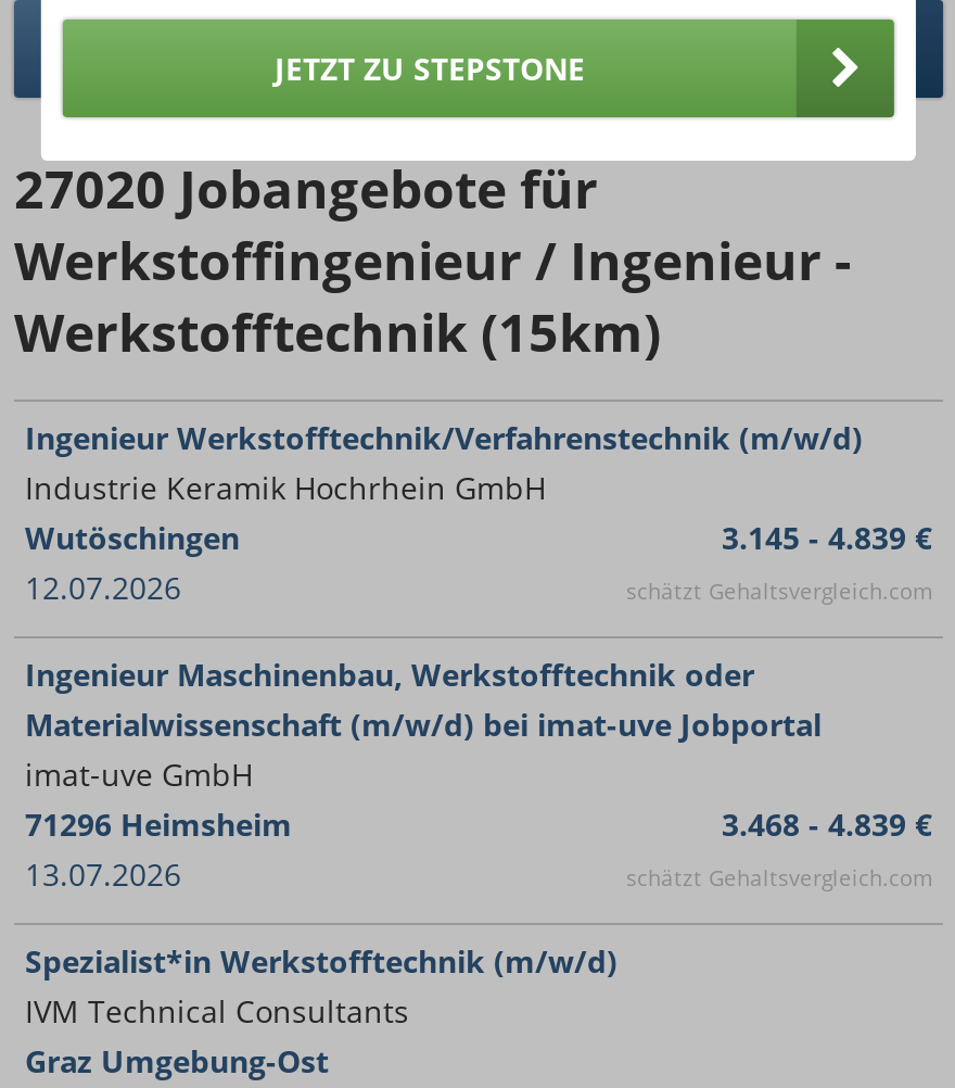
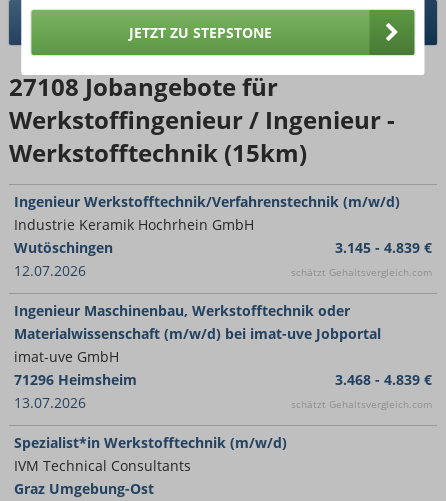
[14,152,598,224] 27020 Jobangebote für -> [9,70,278,103] 27108 Jobangebote für

